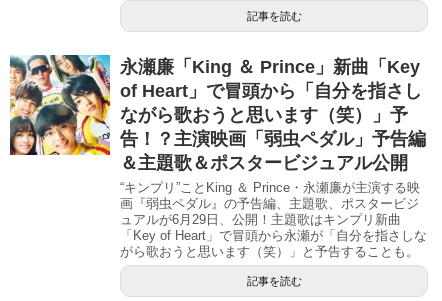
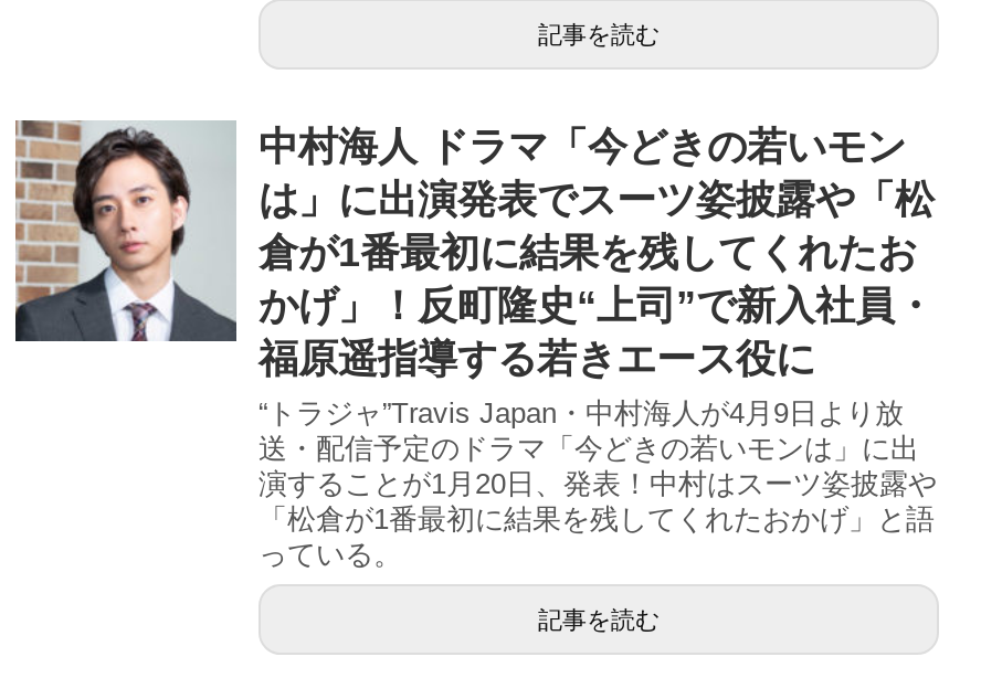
[9,54,427,259] [image] | 永瀬廉「King ＆ Prince」新曲「Key | of Heart」で冒頭から「自分を指さし | ながら歌おうと思います（笑）」予 | 告！？主演映画「弱虫ペダル」予告編 | ＆主題歌＆ポスタービジュアル公開 | “キンプリ”ことKing ＆ Prince・永瀬廉が主演する映 | 画『弱虫ペダル』の予告編、主題歌、ポスタービジ | ュアルが6月29日、公開！主題歌はキンプリ新曲 | 「Key of Heart」で冒頭から永瀬が「自分を指さしな | がら歌おうと思います（笑）」と予告することも。 -> [13,117,937,571] [image] | 中村海人 ドラマ「今どきの若いモン | は」に出演発表でスーツ姿披露や「松 | 倉が1番最初に結果を残してくれたお | かげ」！反町隆史“上司”で新入社員・ | 福原遥指導する若きエース役に | “トラジャ”Travis Japan・中村海人が4月9日より放 | 送・配信予定のドラマ「今どきの若いモンは」に出 | 演することが1月20日、発表！中村はスーツ姿披露や | 「松倉が1番最初に結果を残してくれたおかげ」と語 | っている。

